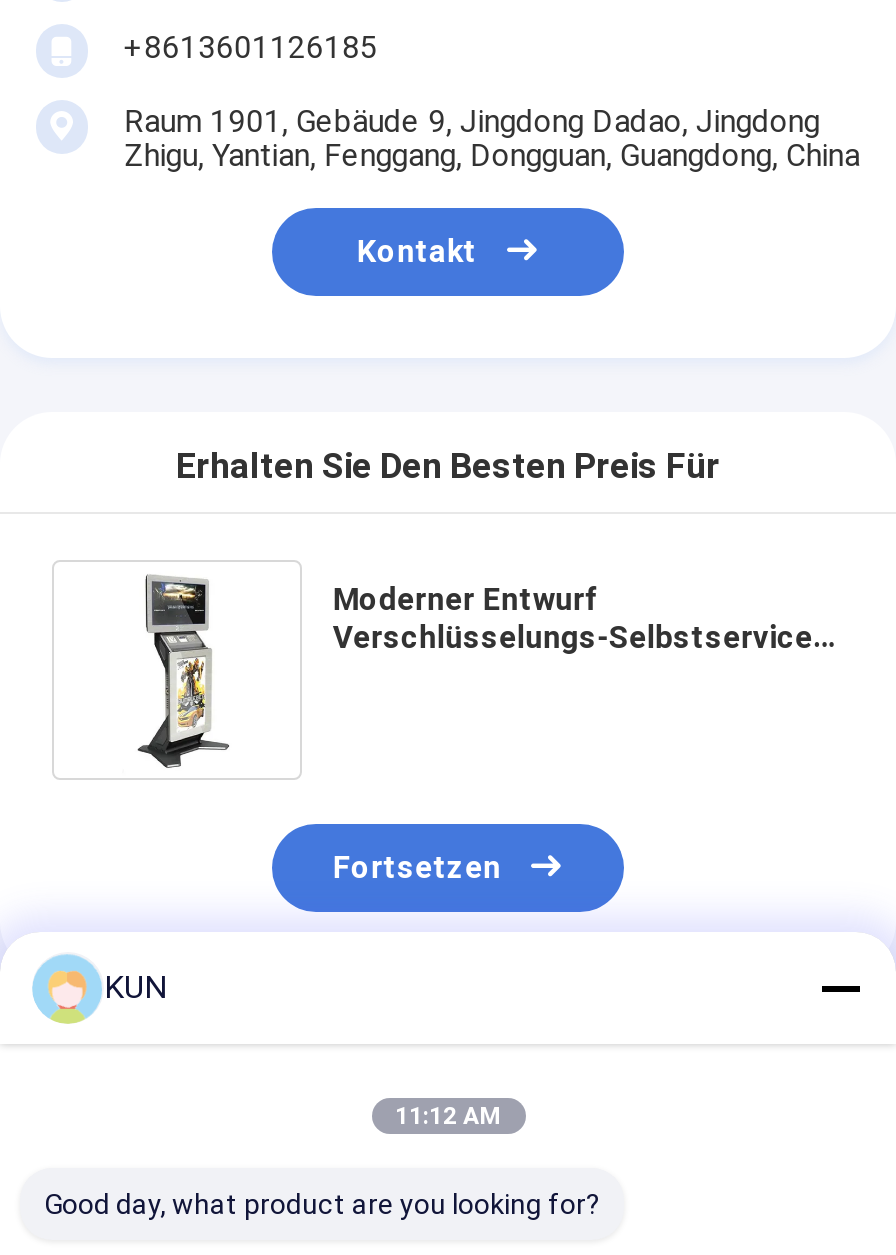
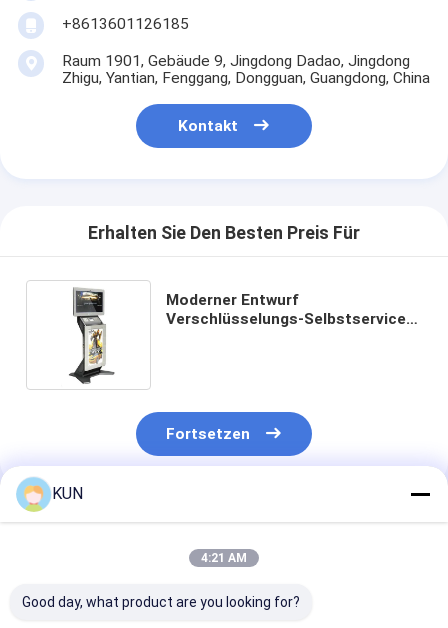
[395,1102,501,1130] 11:12 AM -> [201,551,247,565] 4:21 AM

